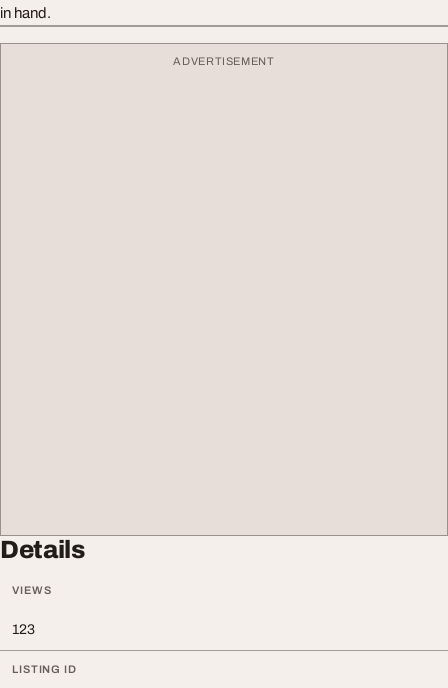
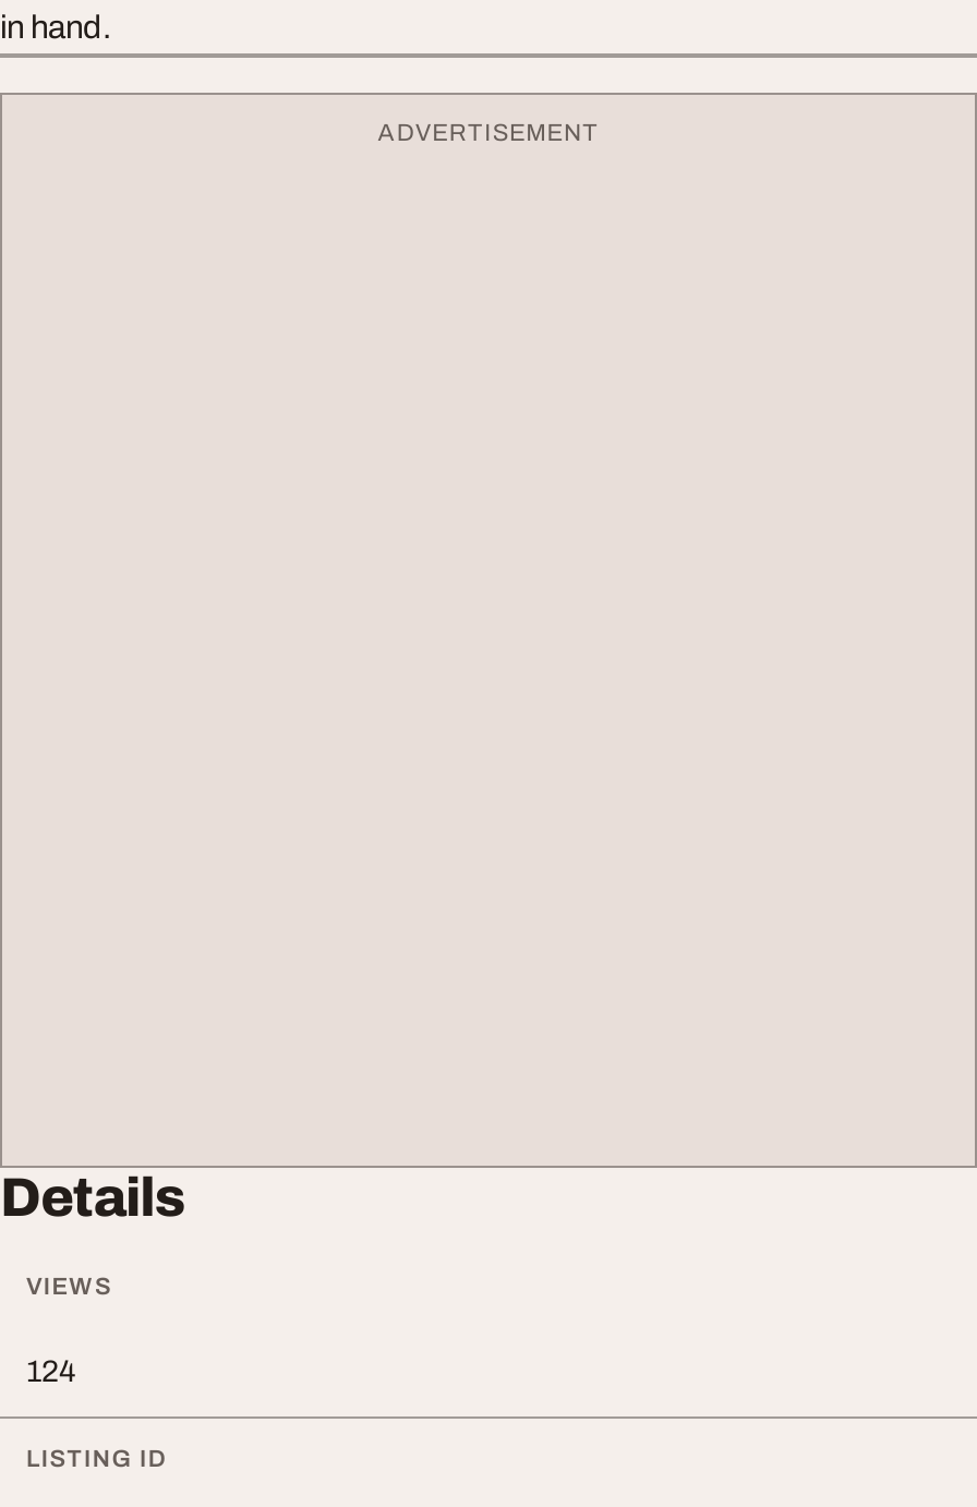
[12,622,35,637] 123 -> [26,1356,76,1389] 124

